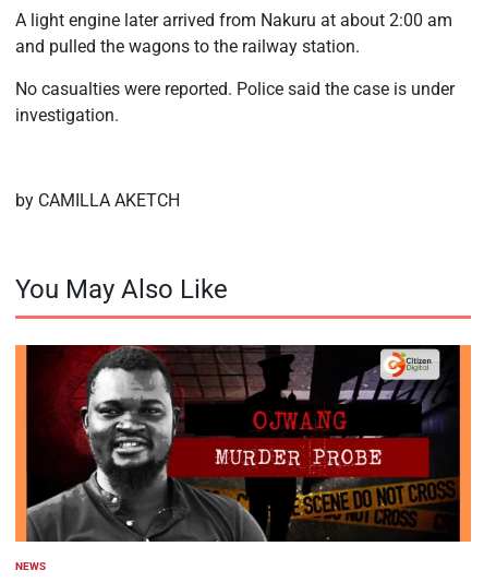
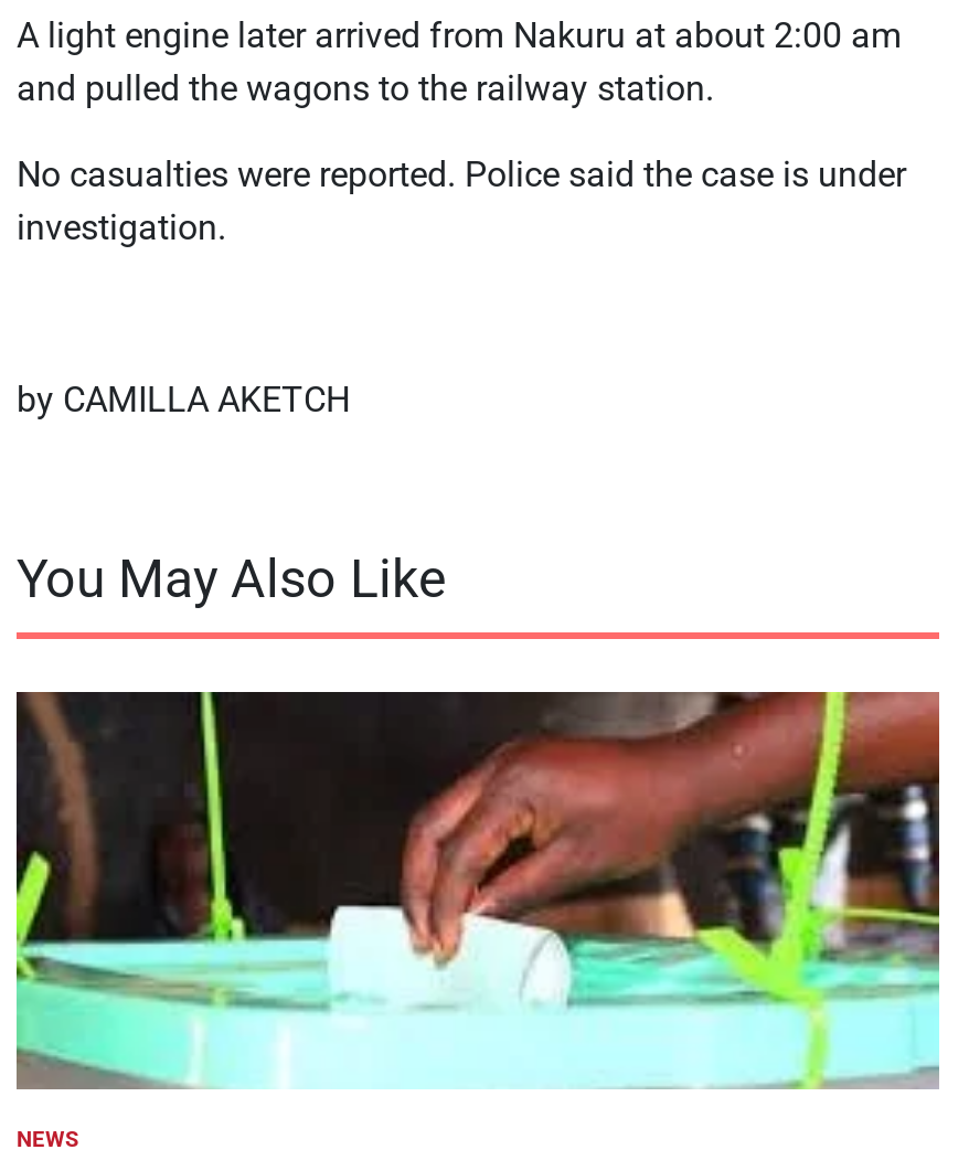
[14,344,472,543] [image] -> [14,690,941,1092] [image]

